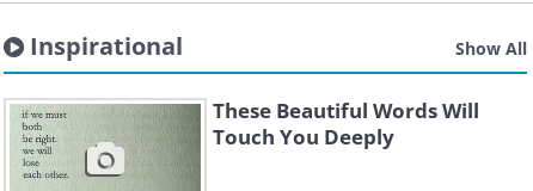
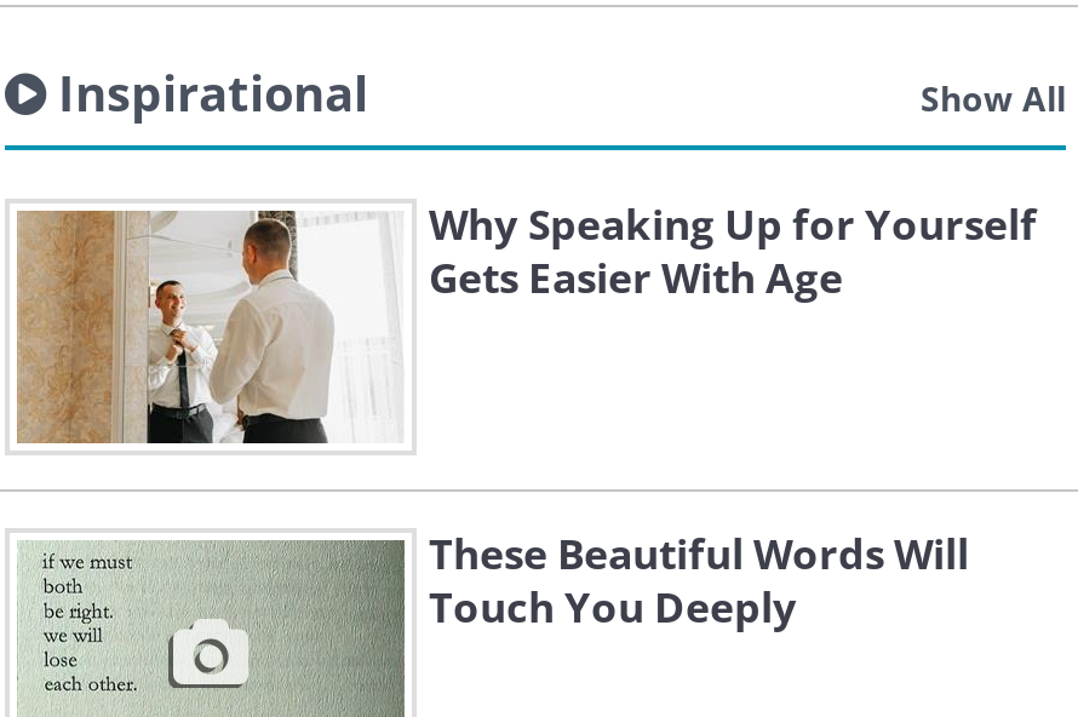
none -> [17,196,1037,446] [image] | Why Speaking Up for Yourself | Gets Easier With Age

